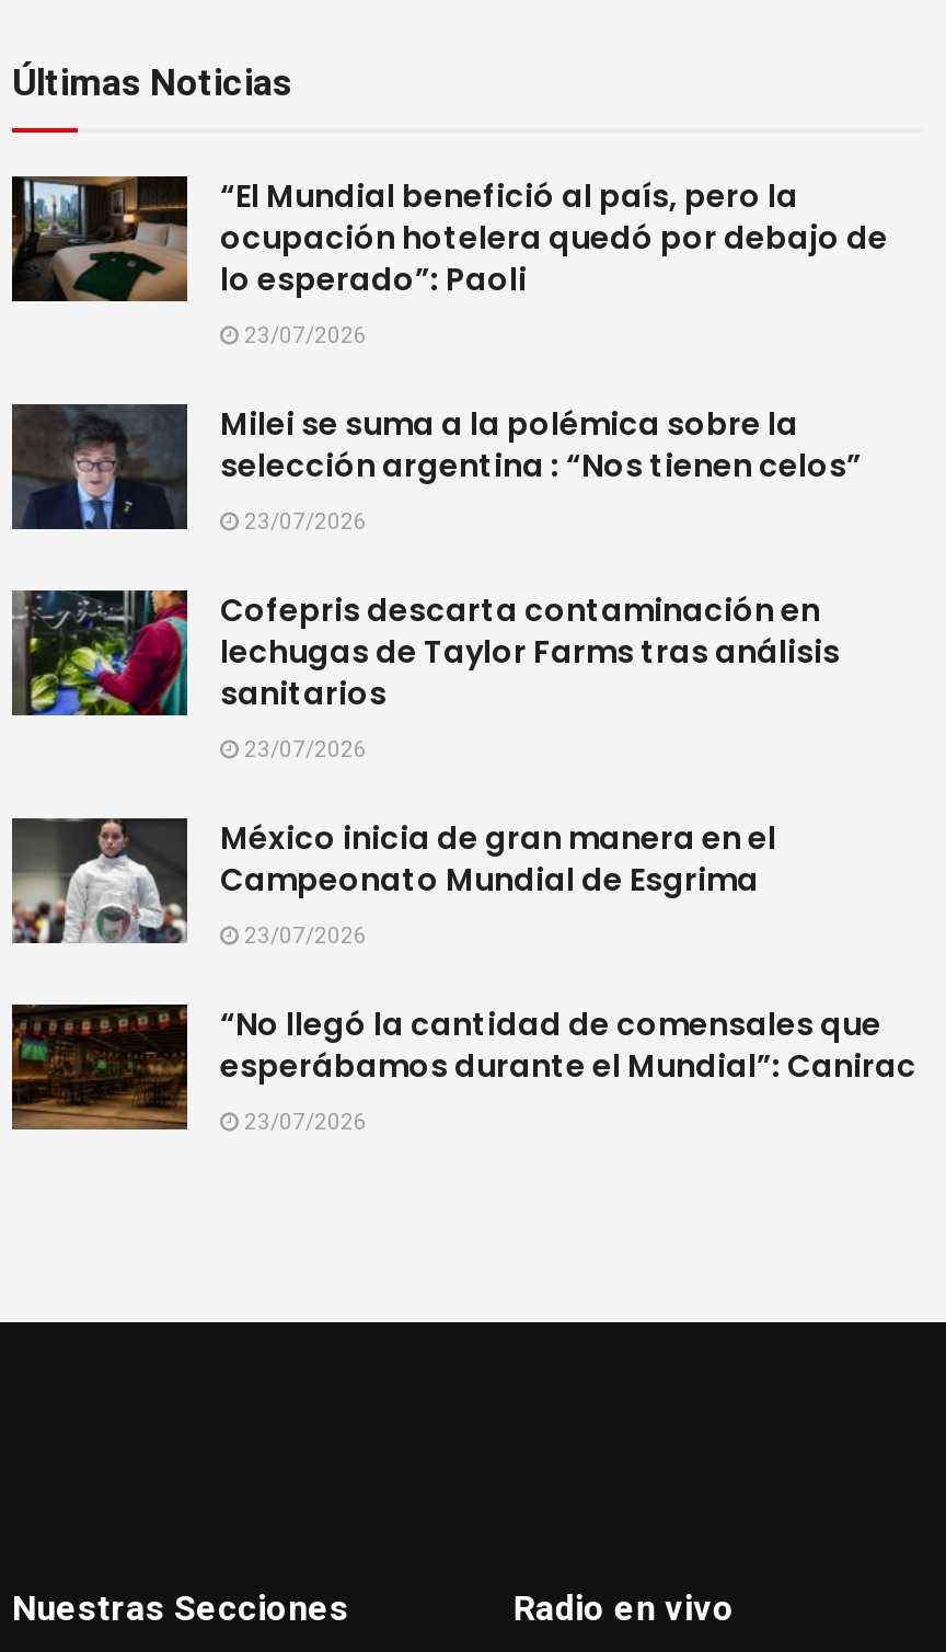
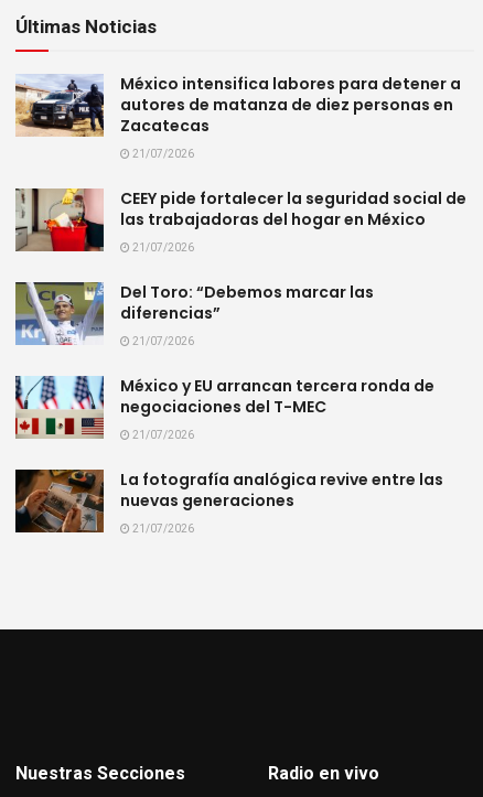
[10,174,888,352] [image] | “El Mundial benefició al país, pero la | ocupación hotelera quedó por debajo de | lo esperado”: Paoli | 23/07/2026 -> [14,73,461,162] [image] | México intensifica labores para detener a | autores de matanza de diez personas en | Zacatecas | 21/07/2026
[12,402,862,538] [image] | Milei se suma a la polémica sobre la | selección argentina : “Nos tienen celos” | 23/07/2026 -> [15,187,466,256] [image] | CEEY pide fortalecer la seguridad social de | las trabajadoras del hogar en México | 21/07/2026
[12,588,840,766] [image] | Cofepris descarta contaminación en | lechugas de Taylor Farms tras análisis | sanitarios | 23/07/2026 -> [14,281,374,349] [image] | Del Toro: “Debemos marcar las | diferencias” | 21/07/2026
[12,816,776,952] [image] | México inicia de gran manera en el | Campeonato Mundial de Esgrima | 23/07/2026 -> [14,375,434,443] [image] | México y EU arrancan tercera ronda de | negociaciones del T-MEC | 21/07/2026
[10,1002,916,1138] [image] | “No llegó la cantidad de comensales que | esperábamos durante el Mundial”: Canirac | 23/07/2026 -> [14,468,443,537] [image] | La fotografía analógica revive entre las | nuevas generaciones | 21/07/2026

